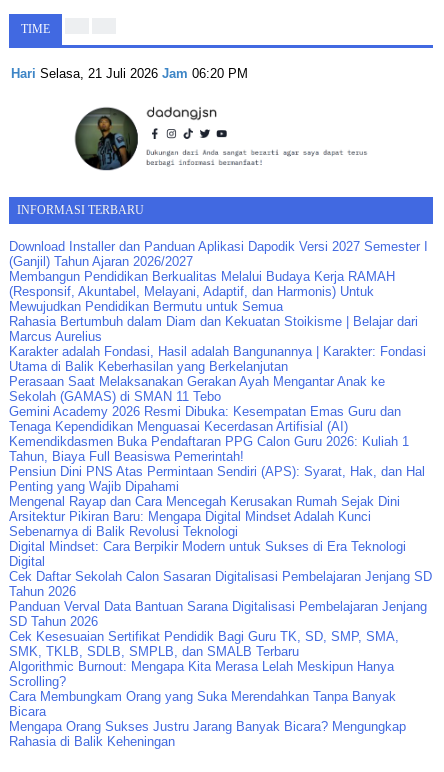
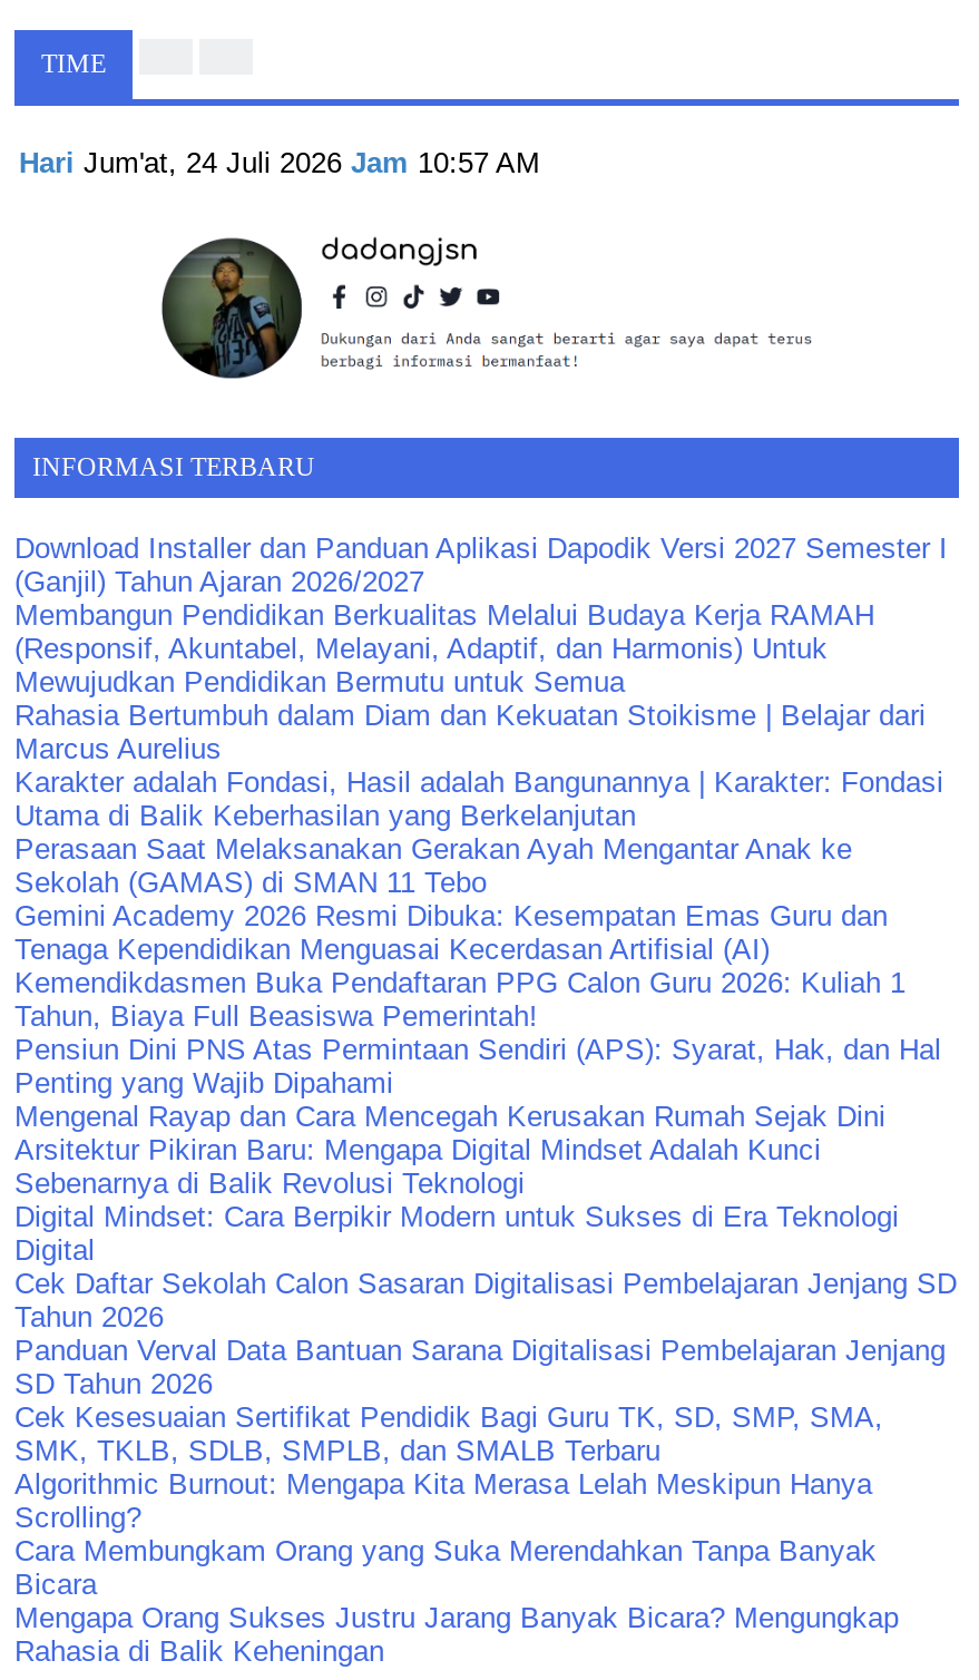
[11,66,248,81] Hari Selasa, 21 Juli 2026 Jam 06:20 PM -> [19,145,540,178] Hari Jum'at, 24 Juli 2026 Jam 10:57 AM

